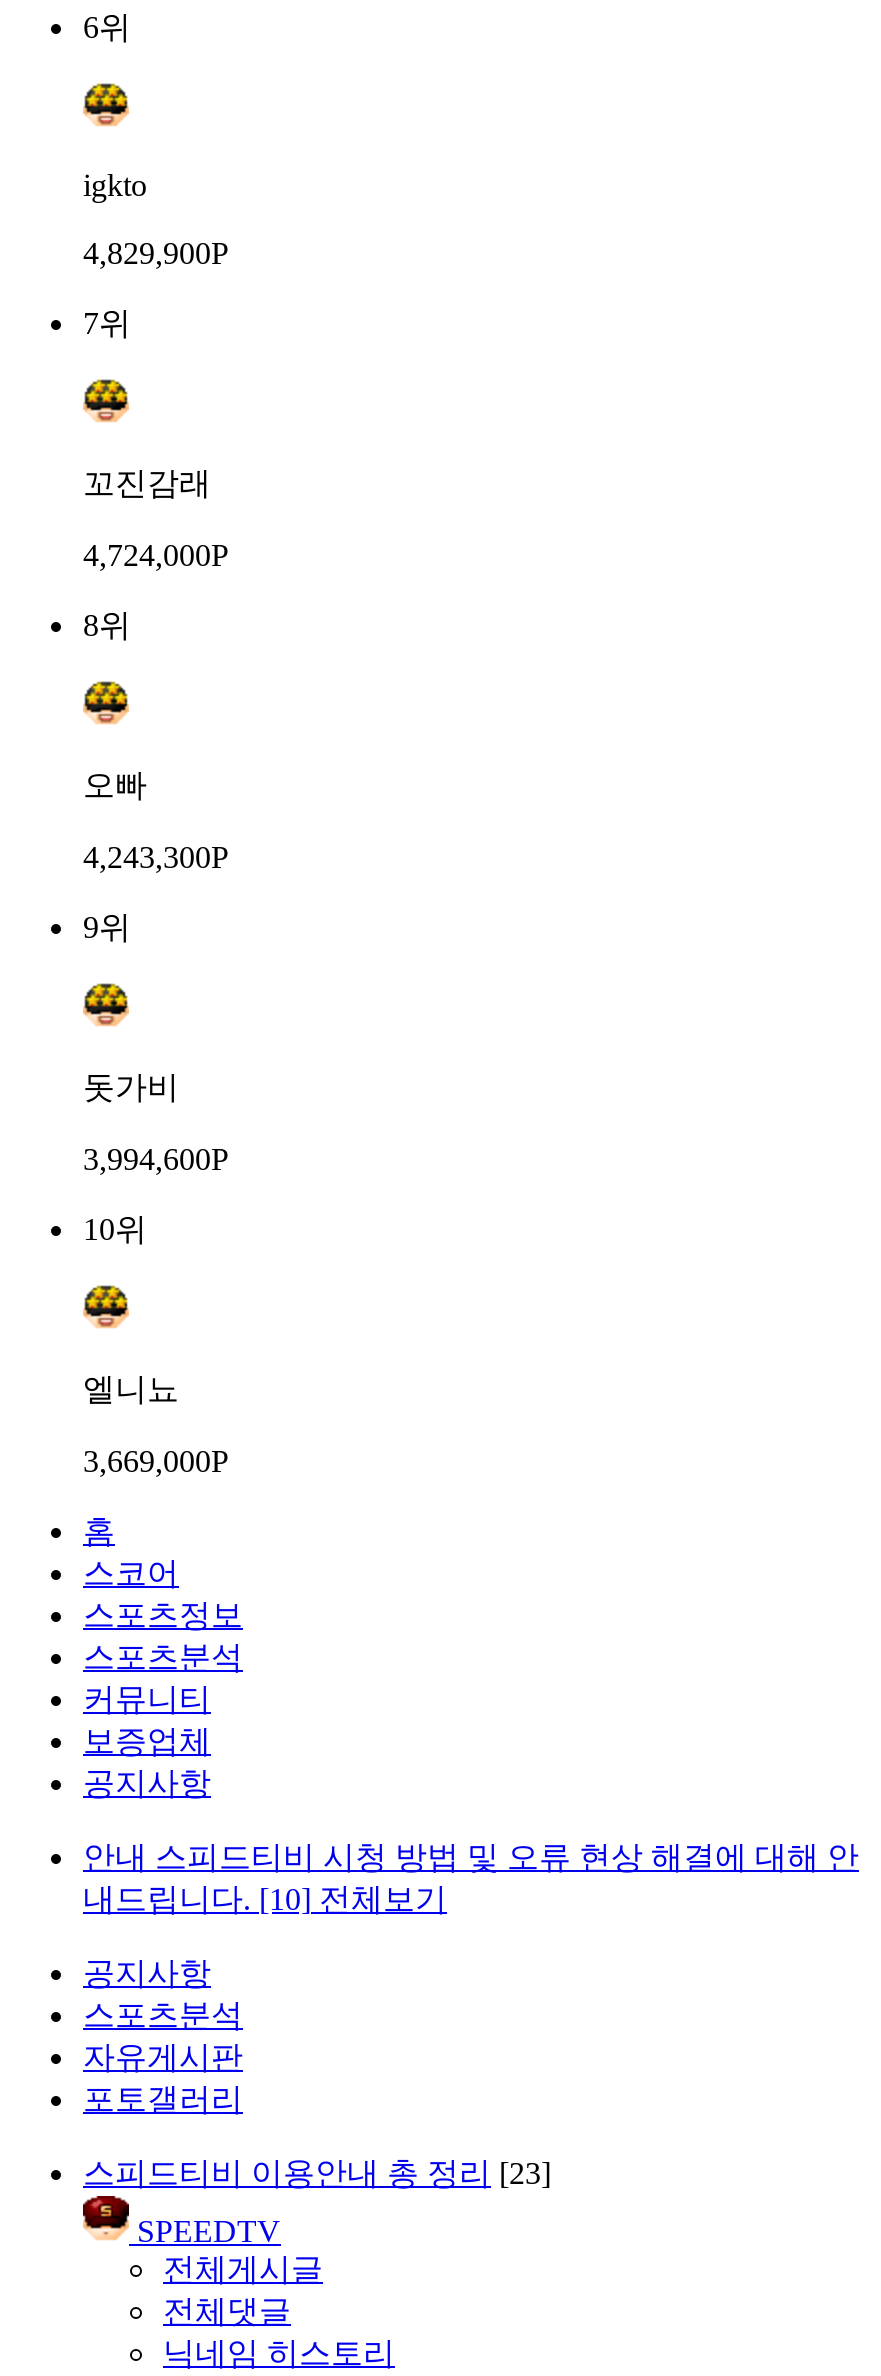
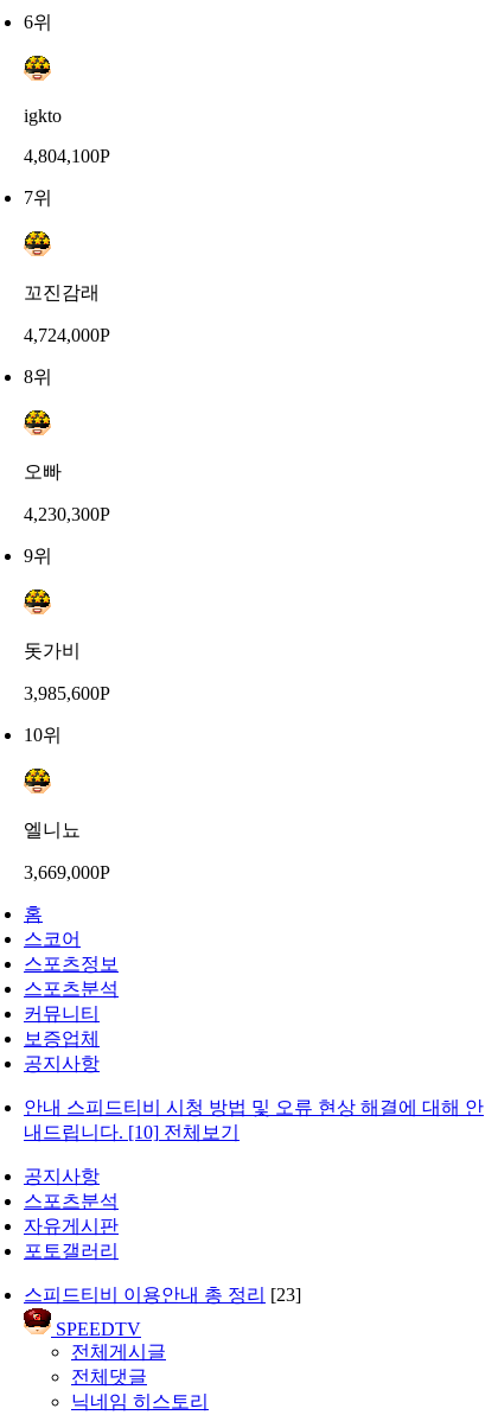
[83,237,229,271] 4,829,900P -> [24,146,110,167] 4,804,100P
[83,841,229,875] 4,243,300P -> [24,505,110,525] 4,230,300P
[83,1143,229,1177] 3,994,600P -> [24,684,110,704] 3,985,600P

